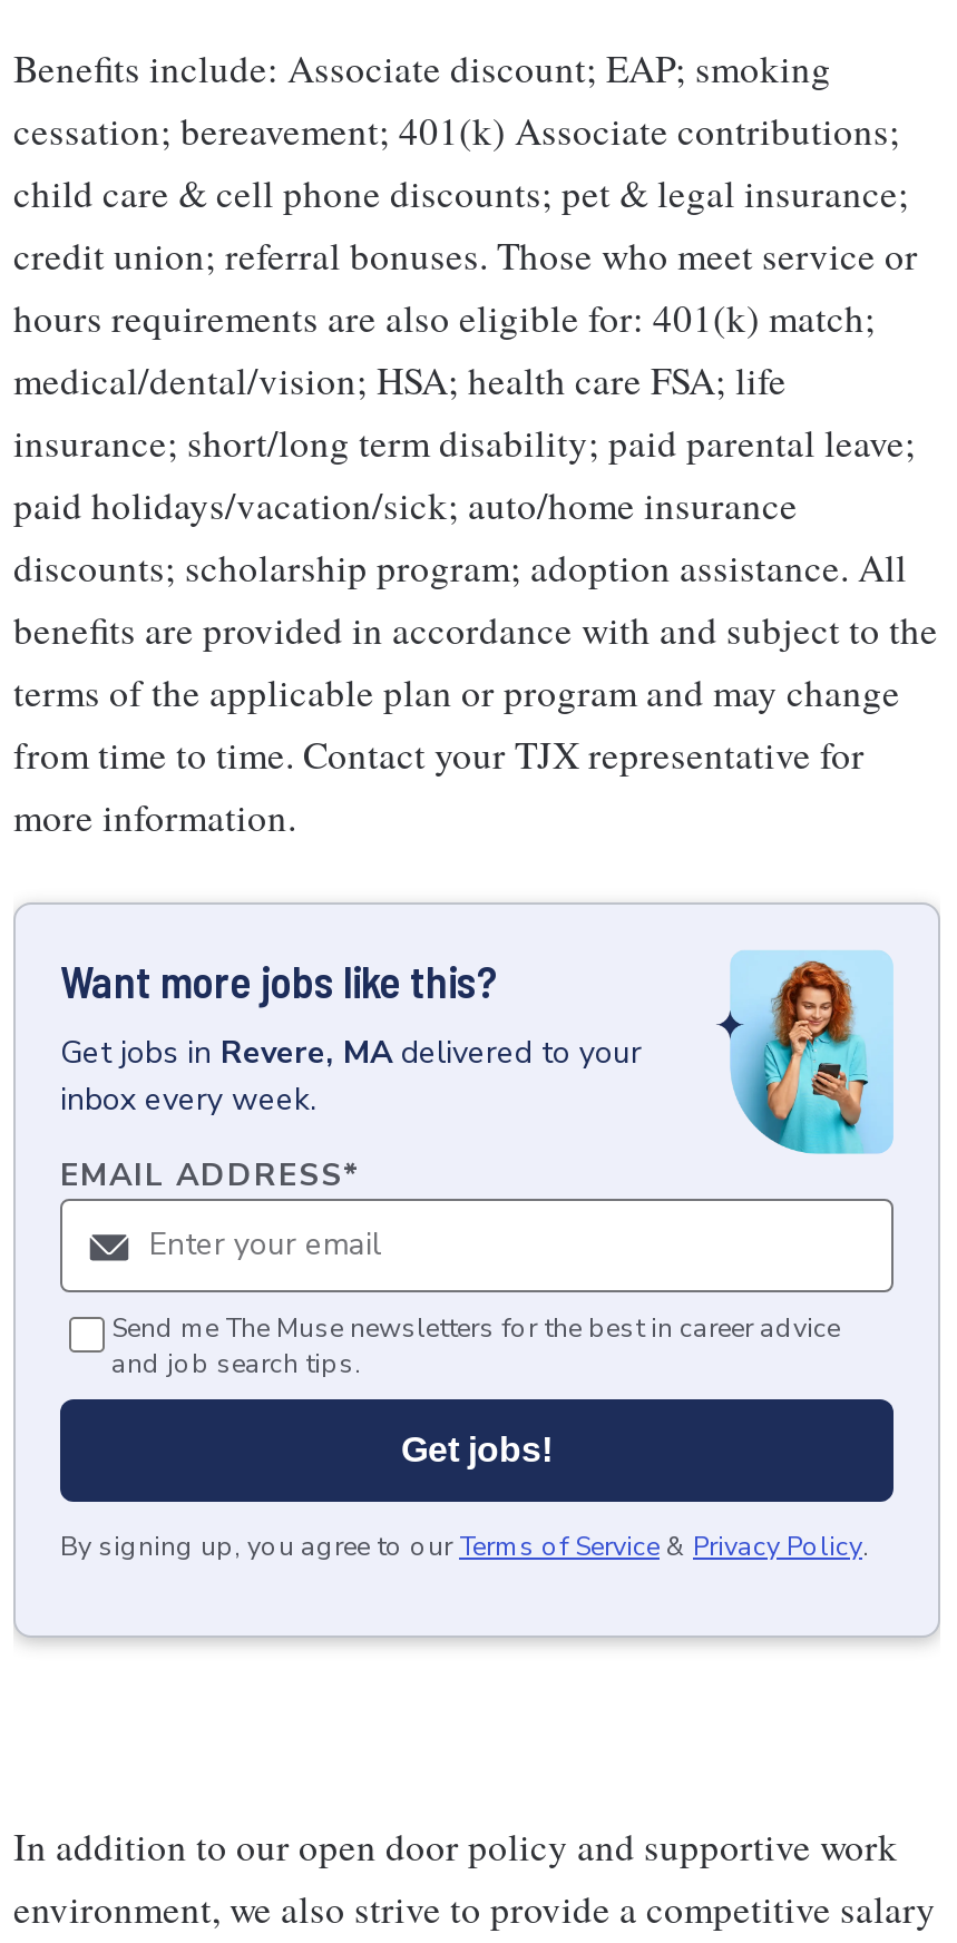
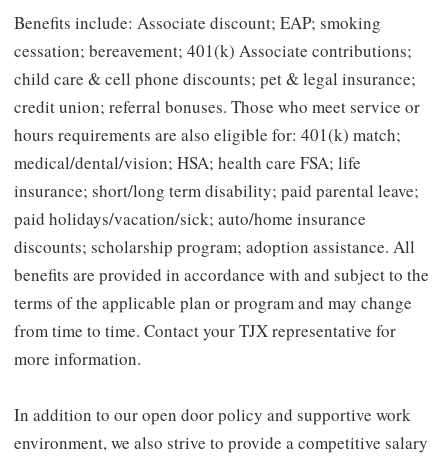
[13,902,940,1644] [image] | Want more jobs like this? | Get jobs in Revere, MA delivered to your | inbox every week. | EMAIL ADDRESS* -> none
[60,1311,869,1565] Send me The Muse newsletters for the best in career advice | and job search tips. | Get jobs! | By signing up, you agree to our Terms of Service & Privacy Policy. -> none

